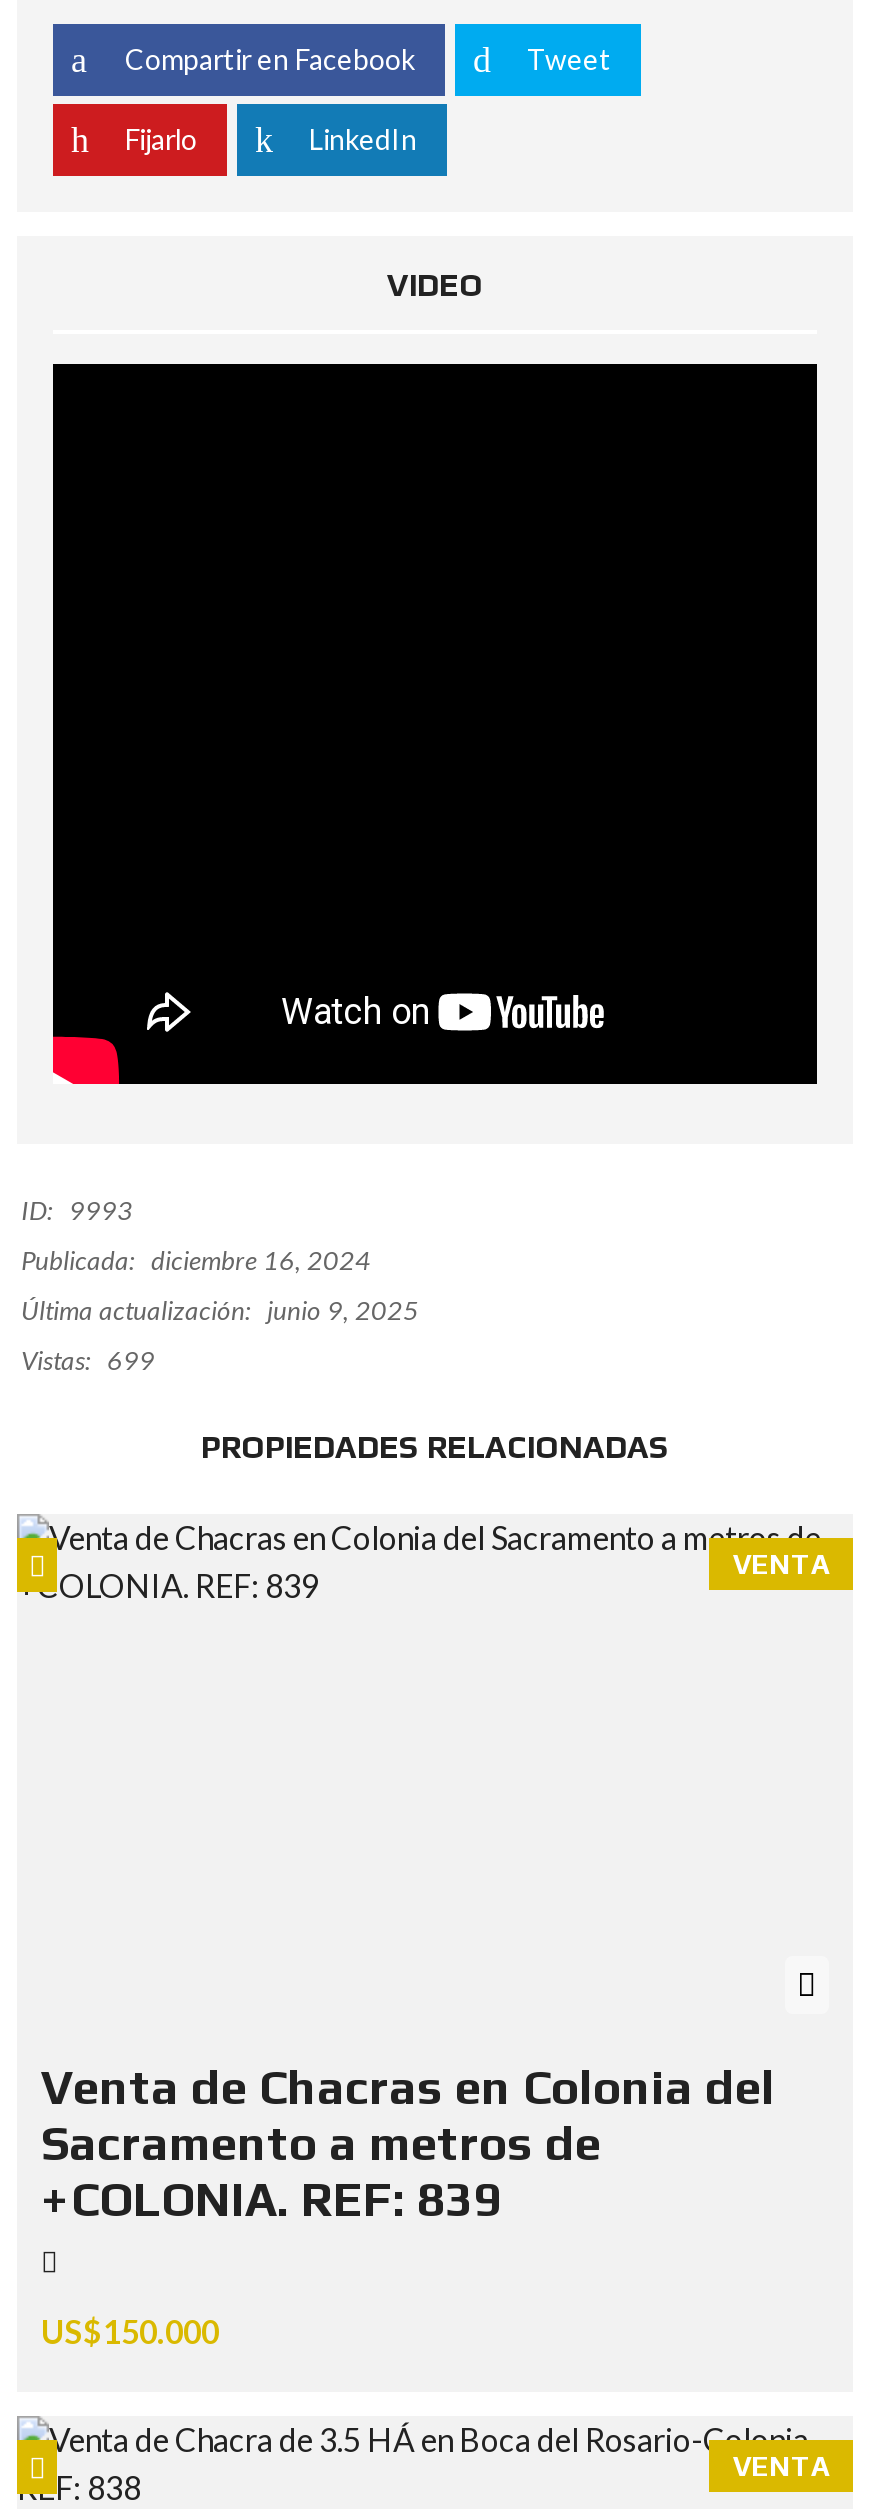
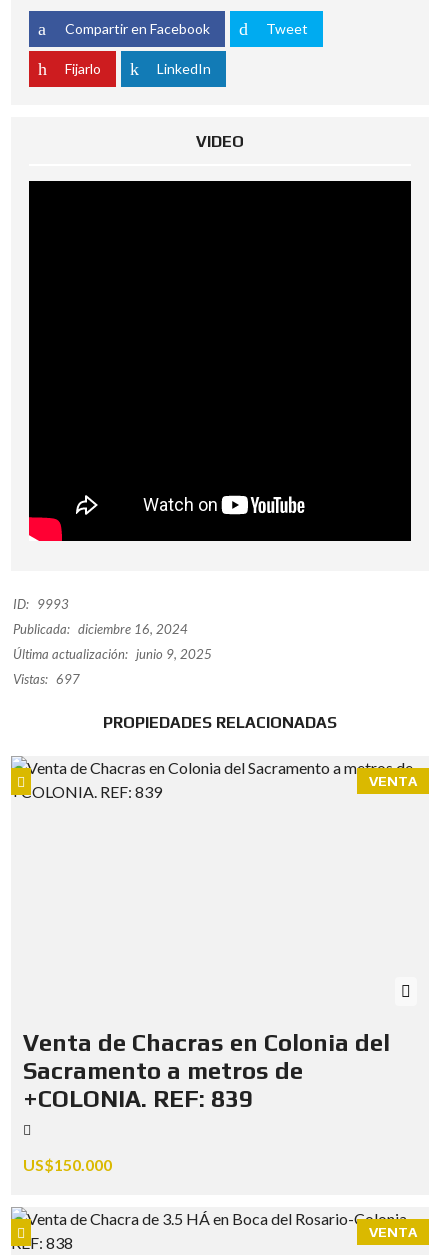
[21,1344,155,1376] Vistas: 699 -> [13,671,80,687] Vistas: 697

